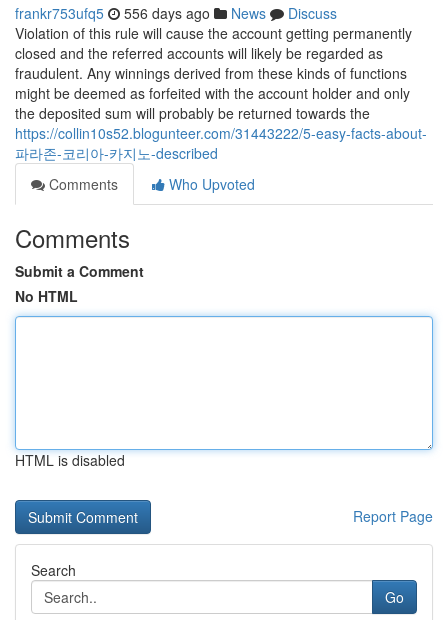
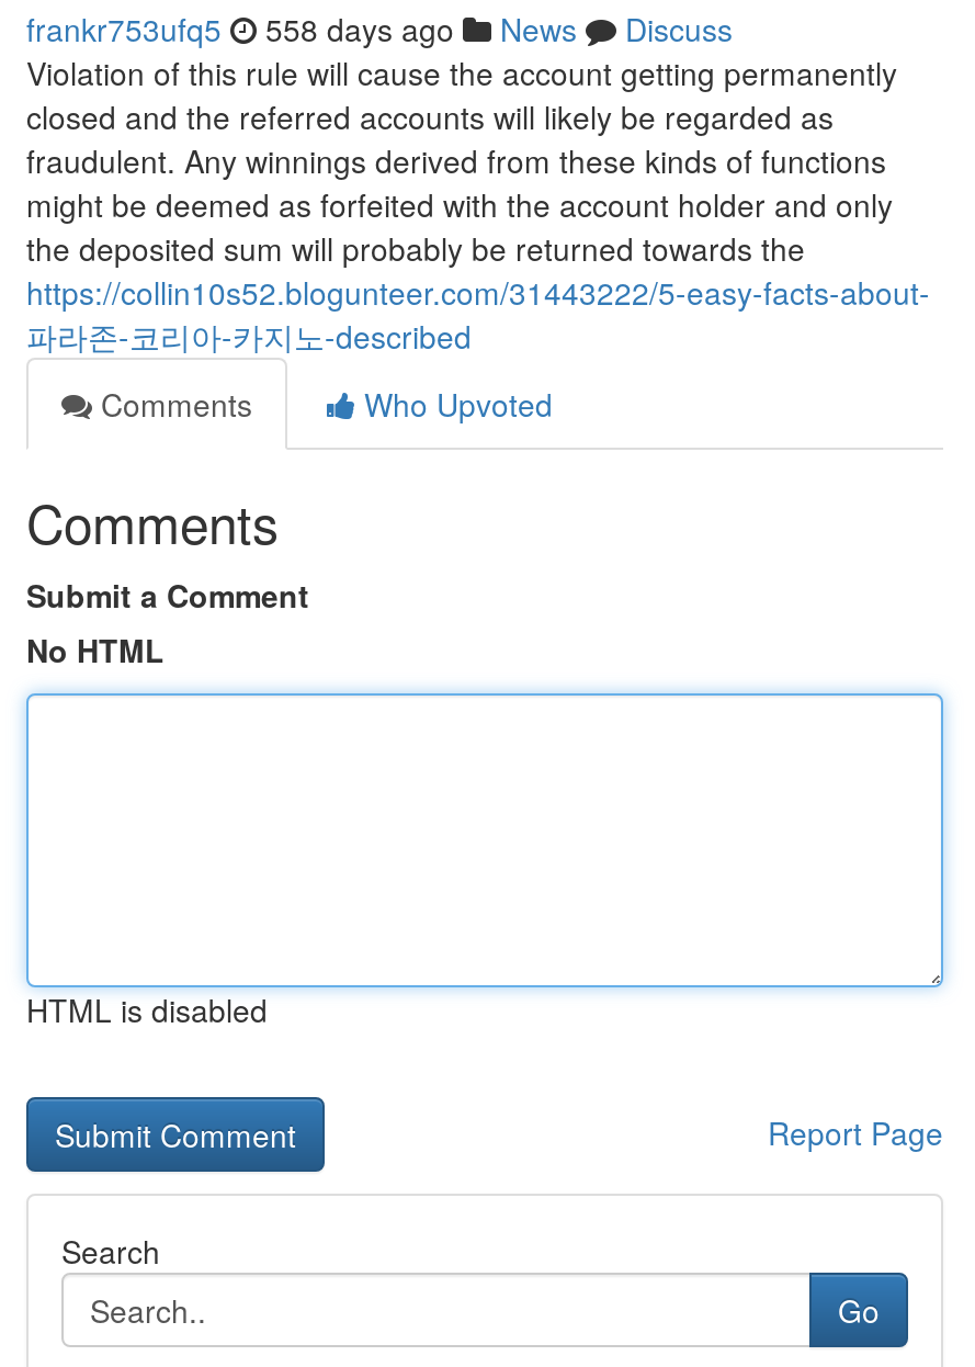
[15,3,337,23] frankr753ufq5 556 days ago News Discuss -> [26,7,733,50] frankr753ufq5 558 days ago News Discuss

